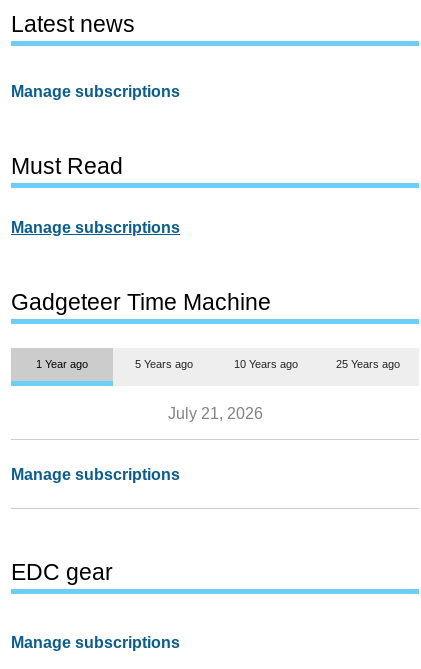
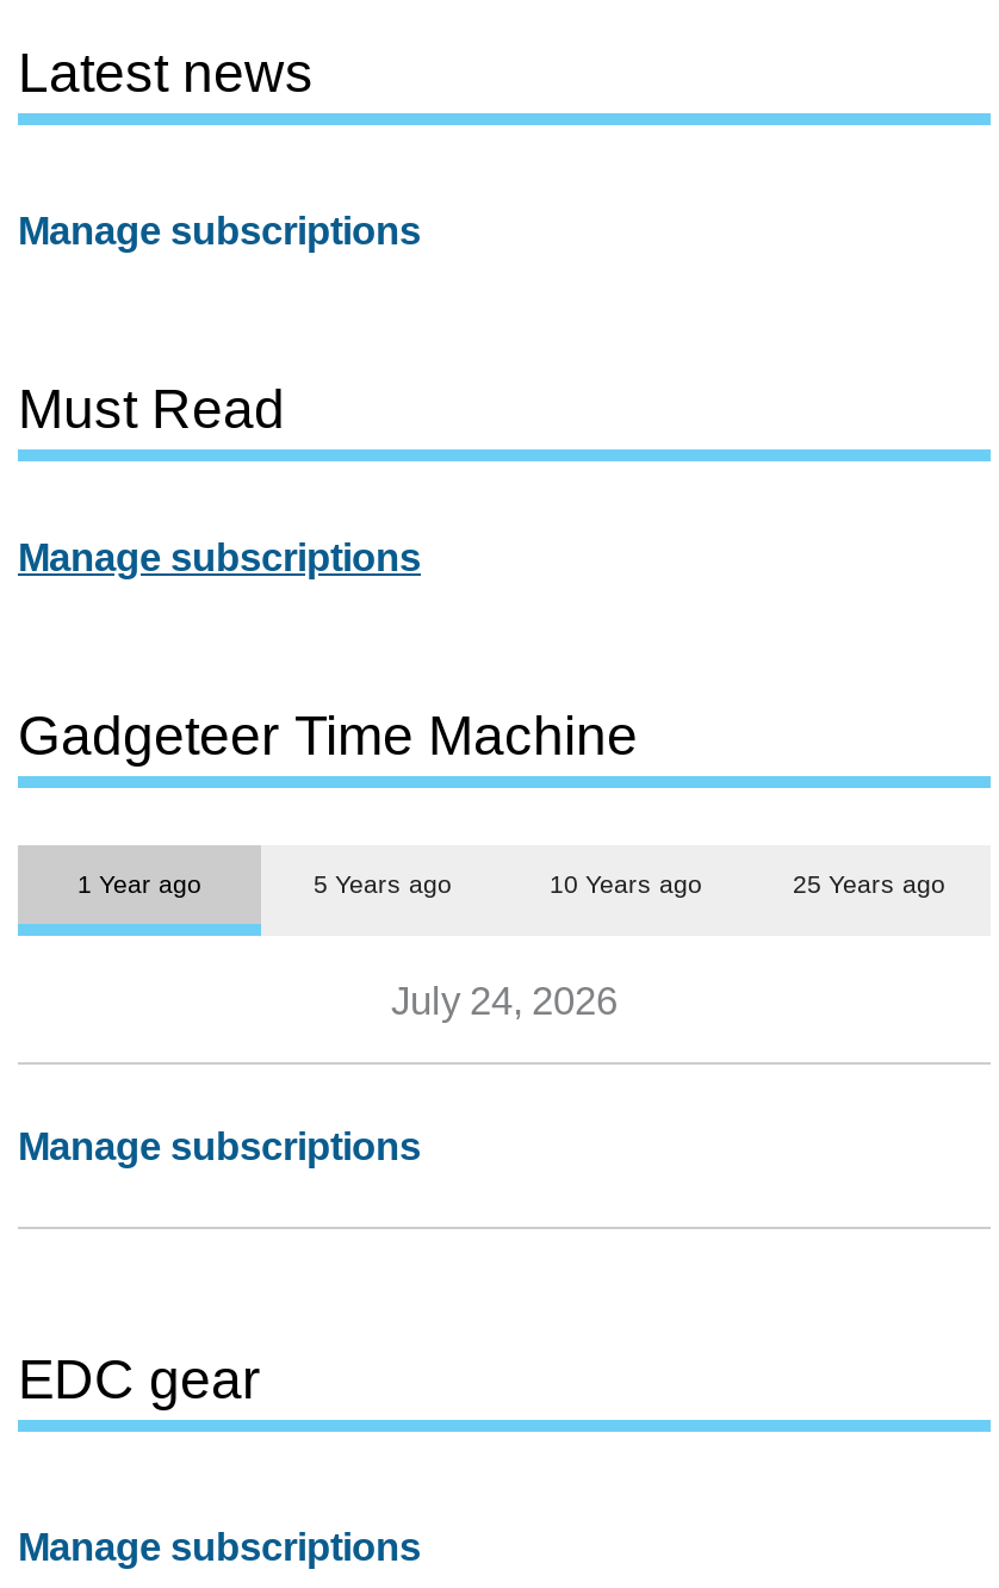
[167,404,262,422] July 21, 2026 -> [391,978,618,1021] July 24, 2026

